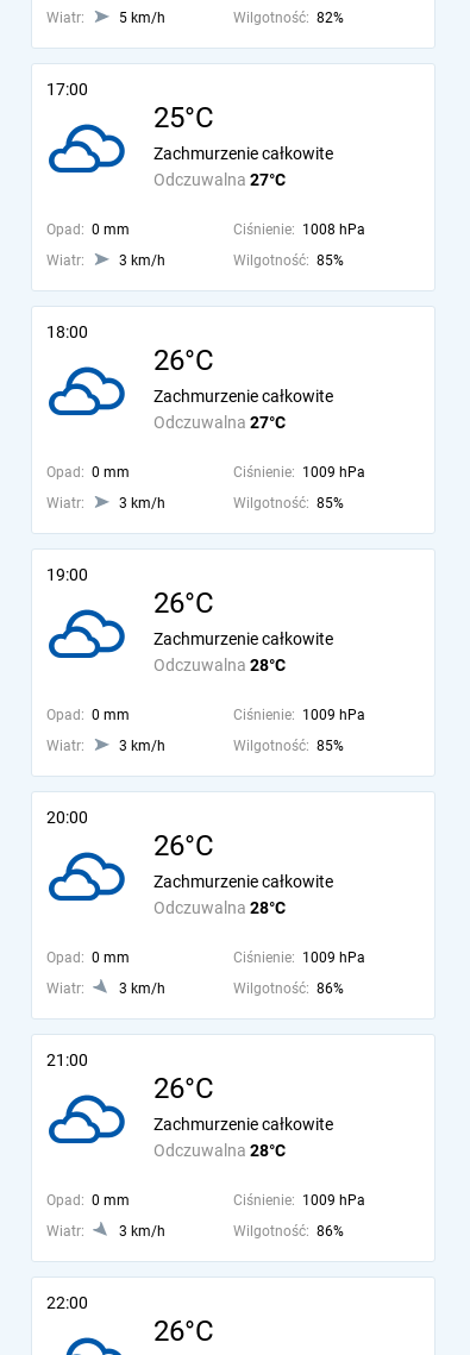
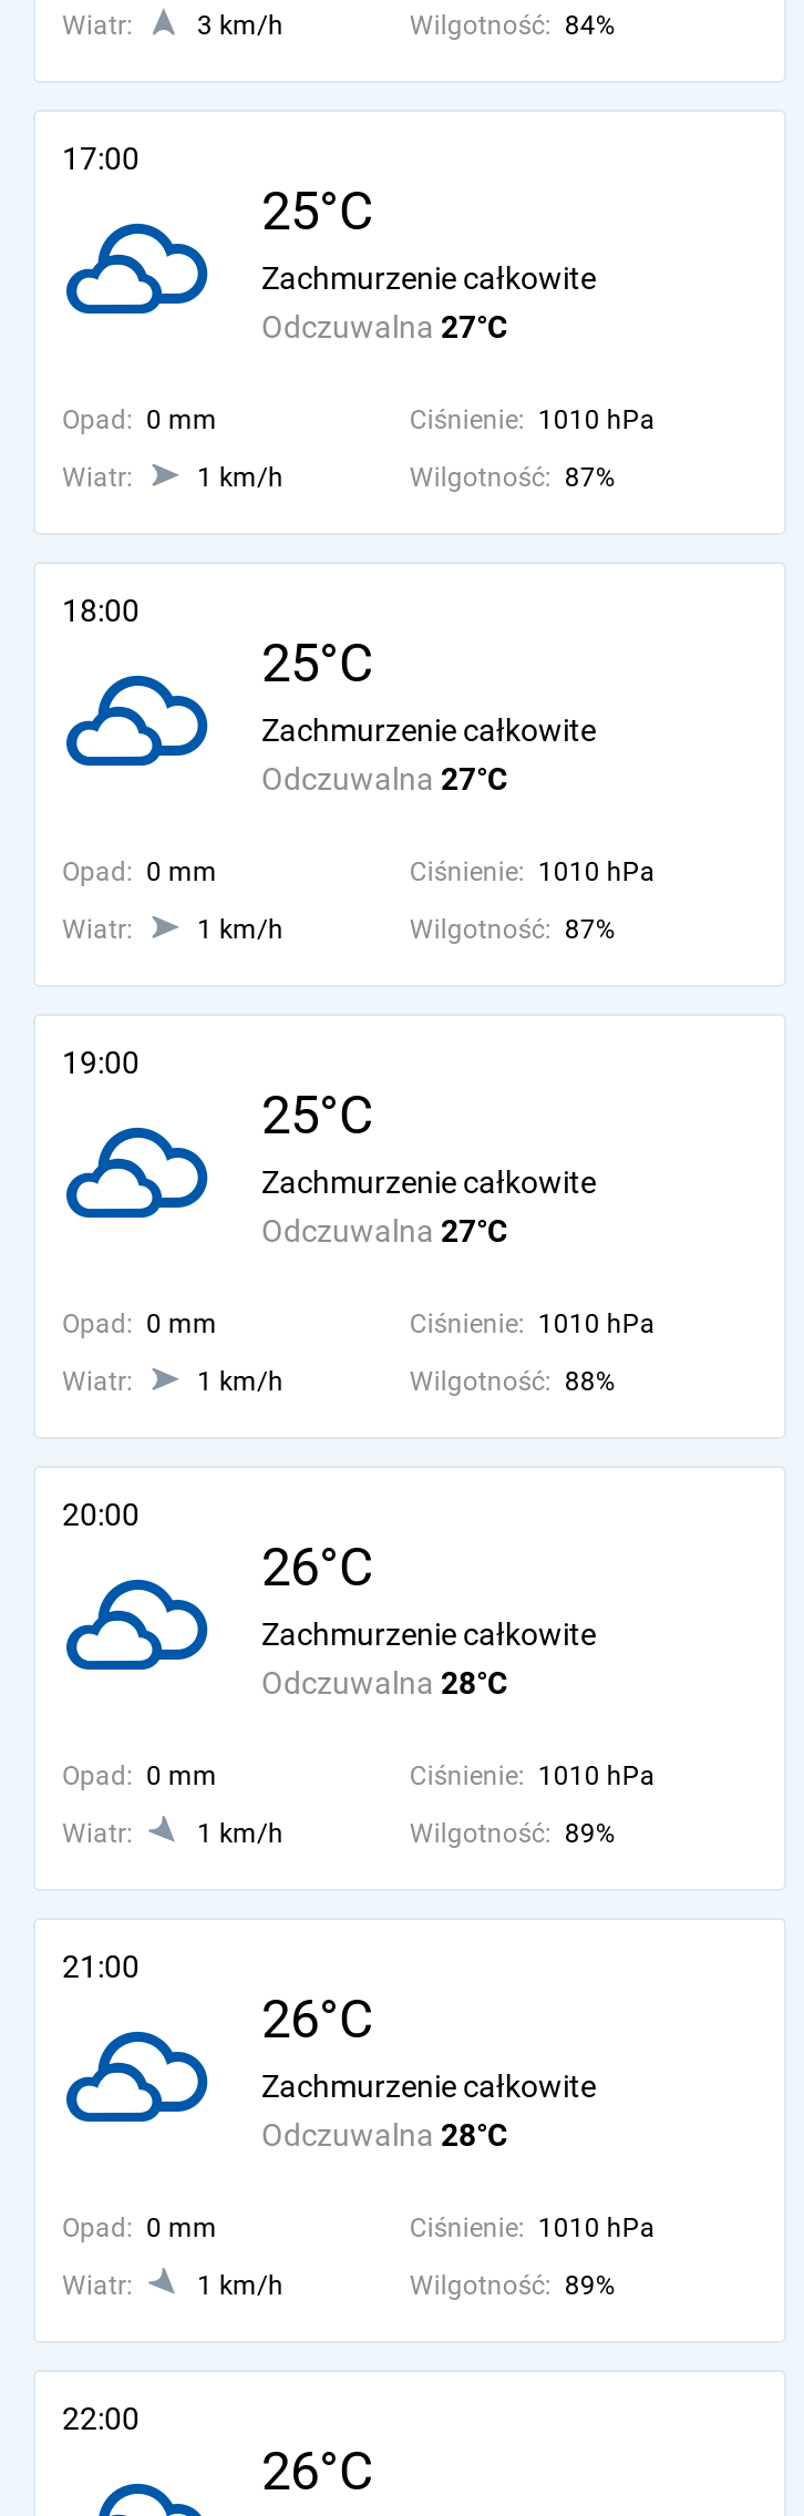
[119,10,165,26] 5 km/h -> [197,10,284,41] 3 km/h
[233,10,344,26] Wilgotność: 82% -> [410,10,616,41] Wilgotność: 84%
[233,221,365,238] Ciśnienie: 1008 hPa -> [410,404,655,435] Ciśnienie: 1010 hPa
[119,252,165,269] 3 km/h -> [197,462,284,493] 1 km/h
[233,252,344,269] Wilgotność: 85% -> [410,462,616,493] Wilgotność: 87%
[153,344,214,377] 26°C -> [261,633,374,695] 25°C
[233,464,365,481] Ciśnienie: 1009 hPa -> [410,856,655,887] Ciśnienie: 1010 hPa
[119,495,165,512] 3 km/h -> [197,914,284,945] 1 km/h
[233,495,344,512] Wilgotność: 85% -> [410,914,616,945] Wilgotność: 87%
[153,586,214,620] 26°C -> [261,1085,374,1147] 25°C
[153,655,286,675] Odczuwalna 28°C -> [261,1213,507,1249] Odczuwalna 27°C
[233,707,365,723] Ciśnienie: 1009 hPa -> [410,1308,655,1339] Ciśnienie: 1010 hPa
[119,738,165,754] 3 km/h -> [197,1366,284,1397] 1 km/h
[233,738,344,754] Wilgotność: 85% -> [410,1366,616,1397] Wilgotność: 88%
[233,949,365,966] Ciśnienie: 1009 hPa -> [410,1760,655,1791] Ciśnienie: 1010 hPa
[119,980,165,997] 3 km/h -> [197,1818,284,1849] 1 km/h
[233,980,344,997] Wilgotność: 86% -> [410,1818,616,1849] Wilgotność: 89%
[233,1192,365,1209] Ciśnienie: 1009 hPa -> [410,2212,655,2243] Ciśnienie: 1010 hPa
[119,1223,165,1240] 3 km/h -> [197,2270,284,2301] 1 km/h
[233,1223,344,1240] Wilgotność: 86% -> [410,2270,616,2301] Wilgotność: 89%

